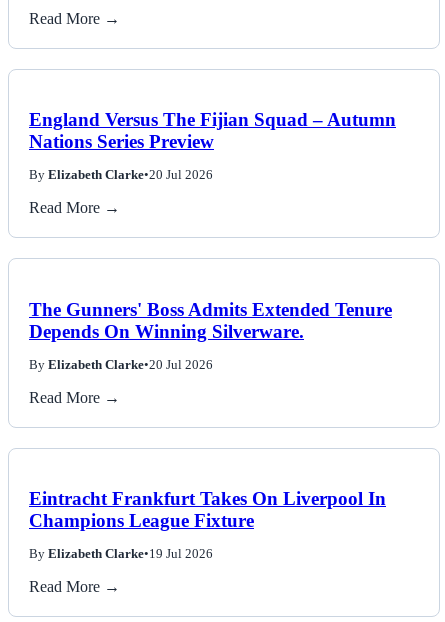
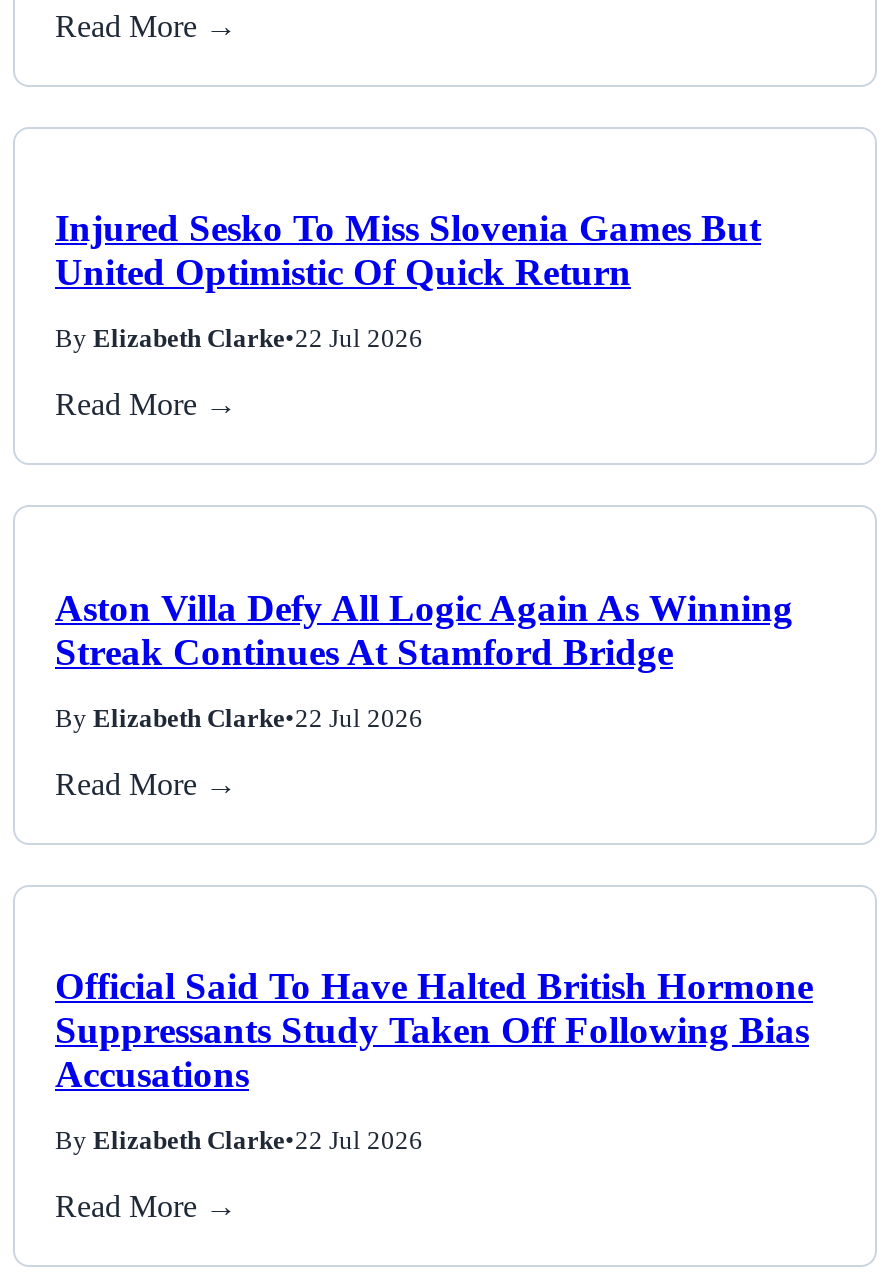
[29,109,396,152] England Versus The Fijian Squad – Autumn | Nations Series Preview -> [55,208,761,294] Injured Sesko To Miss Slovenia Games But | United Optimistic Of Quick Return
[29,168,213,182] By Elizabeth Clarke•20 Jul 2026 -> [55,326,423,354] By Elizabeth Clarke•22 Jul 2026
[29,299,392,342] The Gunners' Boss Admits Extended Tenure | Depends On Winning Silverware. -> [55,586,793,672] Aston Villa Defy All Logic Again As Winning | Streak Continues At Stamford Bridge
[29,358,213,372] By Elizabeth Clarke•20 Jul 2026 -> [55,704,423,732] By Elizabeth Clarke•22 Jul 2026
[29,488,386,531] Eintracht Frankfurt Takes On Liverpool In | Champions League Fixture -> [55,965,813,1095] Official Said To Have Halted British Hormone | Suppressants Study Taken Off Following Bias | Accusations
[29,547,213,561] By Elizabeth Clarke•19 Jul 2026 -> [55,1127,423,1155] By Elizabeth Clarke•22 Jul 2026

